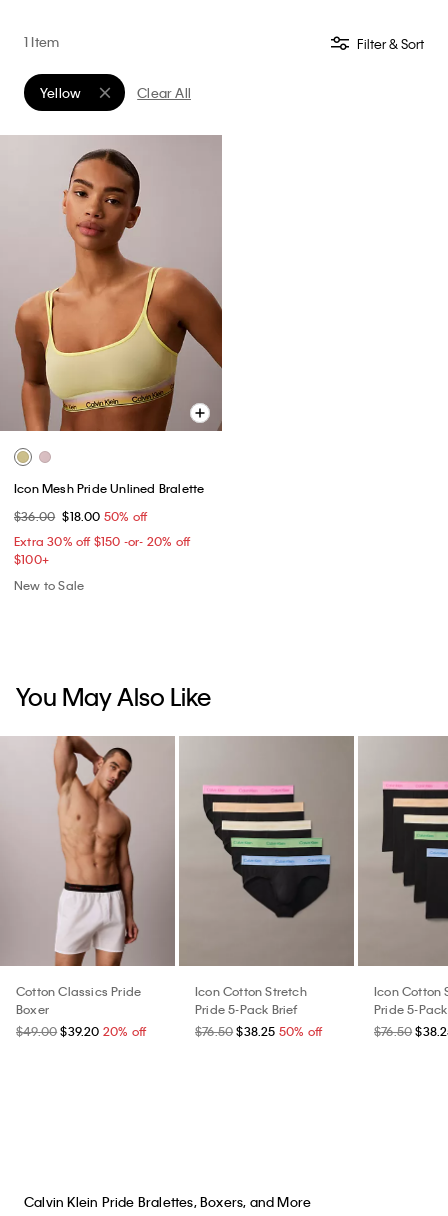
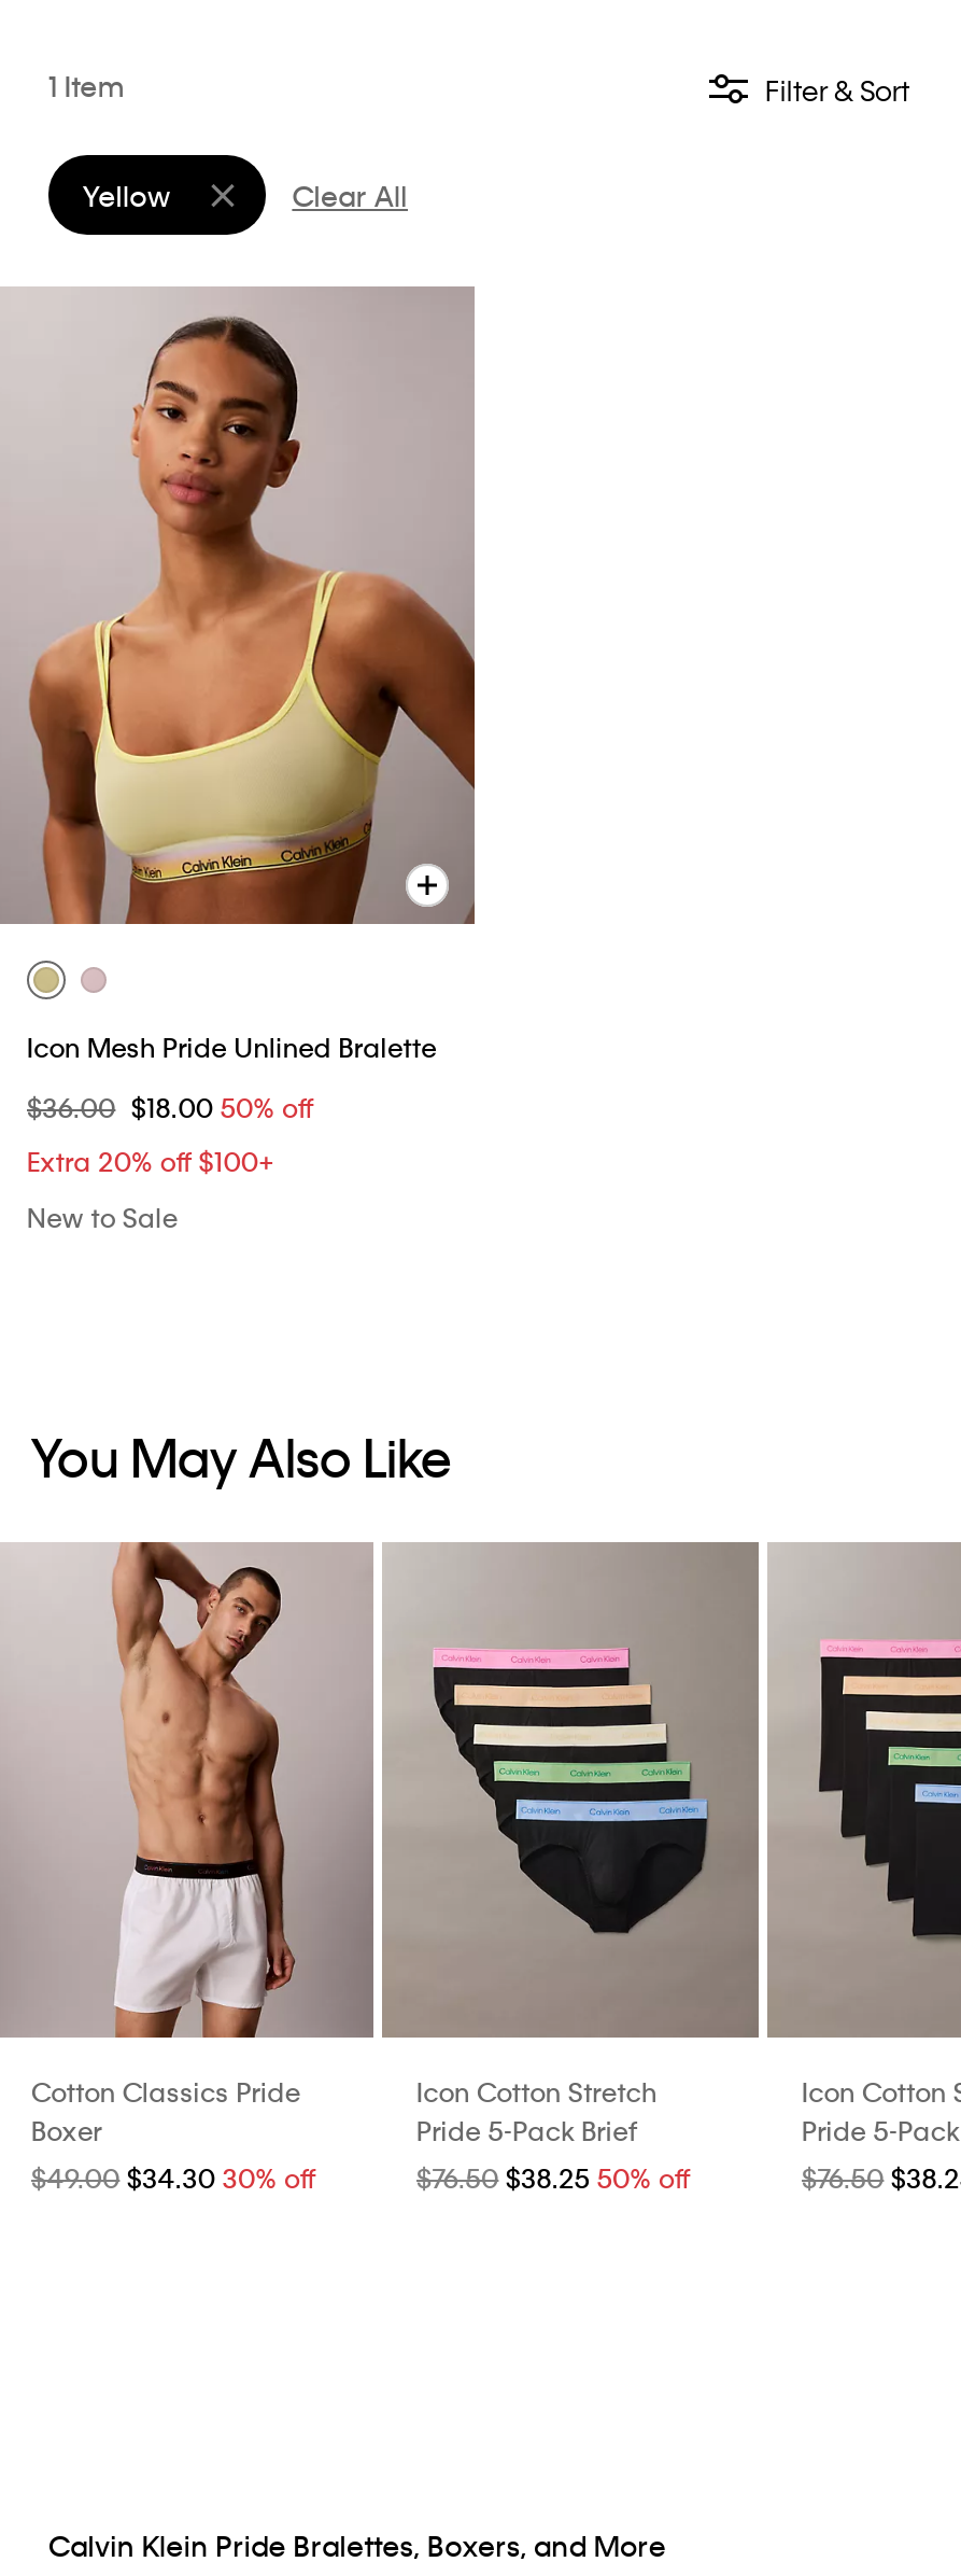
[14,533,190,567] Extra 30% off $150 -or- 20% off | $100+ -> [27,1143,274,1177] Extra 20% off $100+
[16,1023,146,1039] $49.00 $39.20 20% off -> [31,2161,316,2195] $49.00 $34.30 30% off

